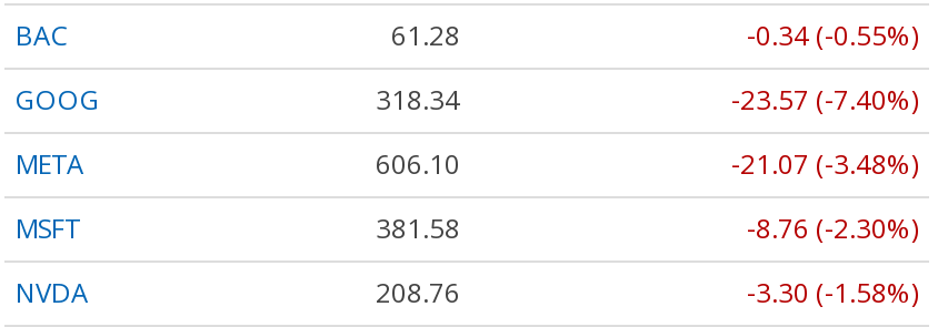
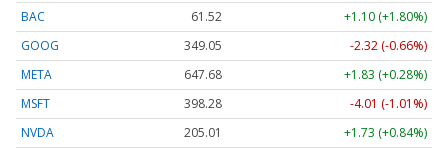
[391,17,460,55] 61.28 -> [191,8,222,25] 61.52
[747,17,918,55] -0.34 (-0.55%) -> [344,8,427,25] +1.10 (+1.80%)
[376,81,460,119] 318.34 -> [184,37,222,54] 349.05
[731,81,918,119] -23.57 (-7.40%) -> [350,37,427,54] -2.32 (-0.66%)
[376,146,460,183] 606.10 -> [184,66,222,83] 647.68
[731,146,918,183] -21.07 (-3.48%) -> [344,66,427,83] +1.83 (+0.28%)
[376,210,460,248] 381.58 -> [184,95,222,112] 398.28
[747,210,918,248] -8.76 (-2.30%) -> [350,95,427,112] -4.01 (-1.01%)
[376,274,460,312] 208.76 -> [184,124,222,141] 205.01
[747,274,918,312] -3.30 (-1.58%) -> [344,124,427,141] +1.73 (+0.84%)

